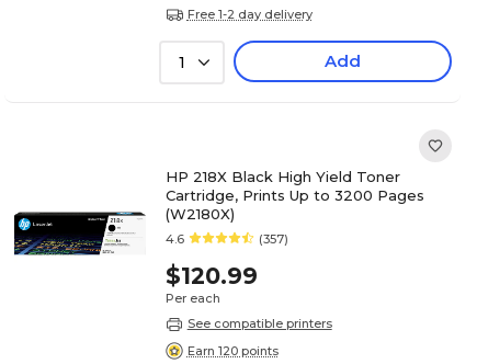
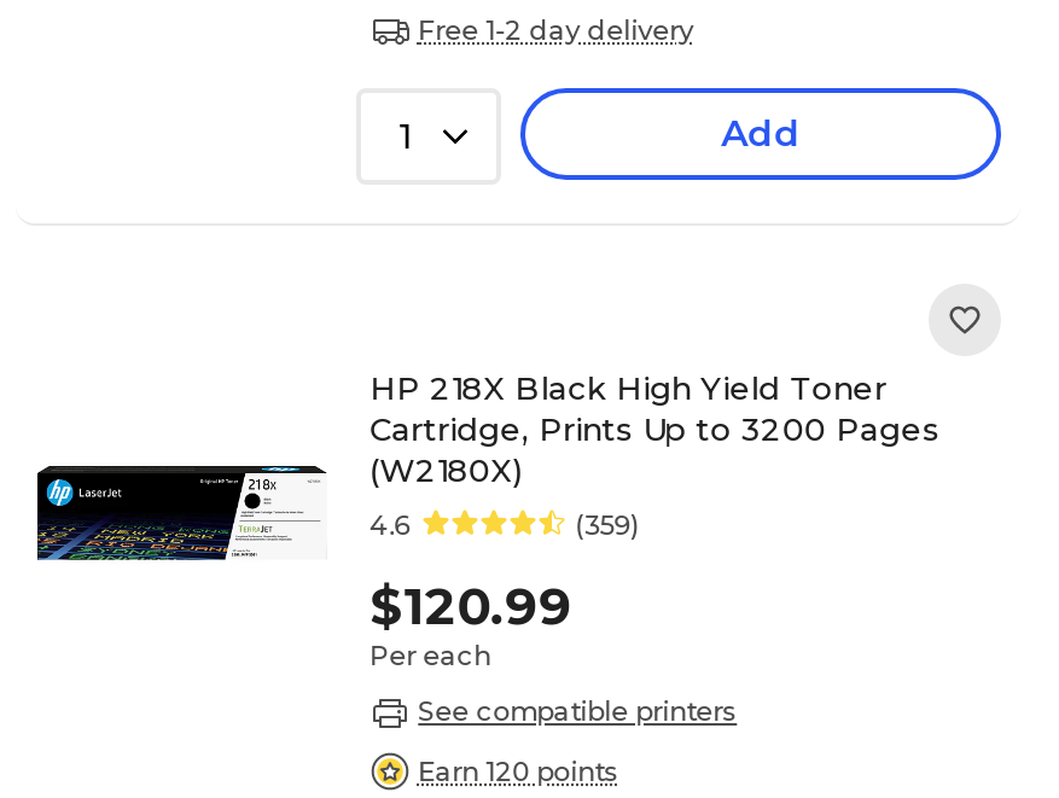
[258,232,288,247] (357) -> [575,509,640,543] (359)

